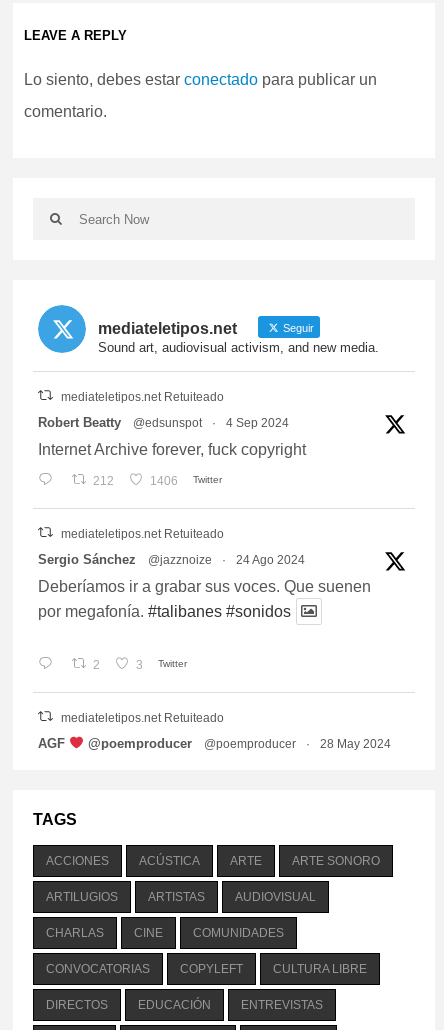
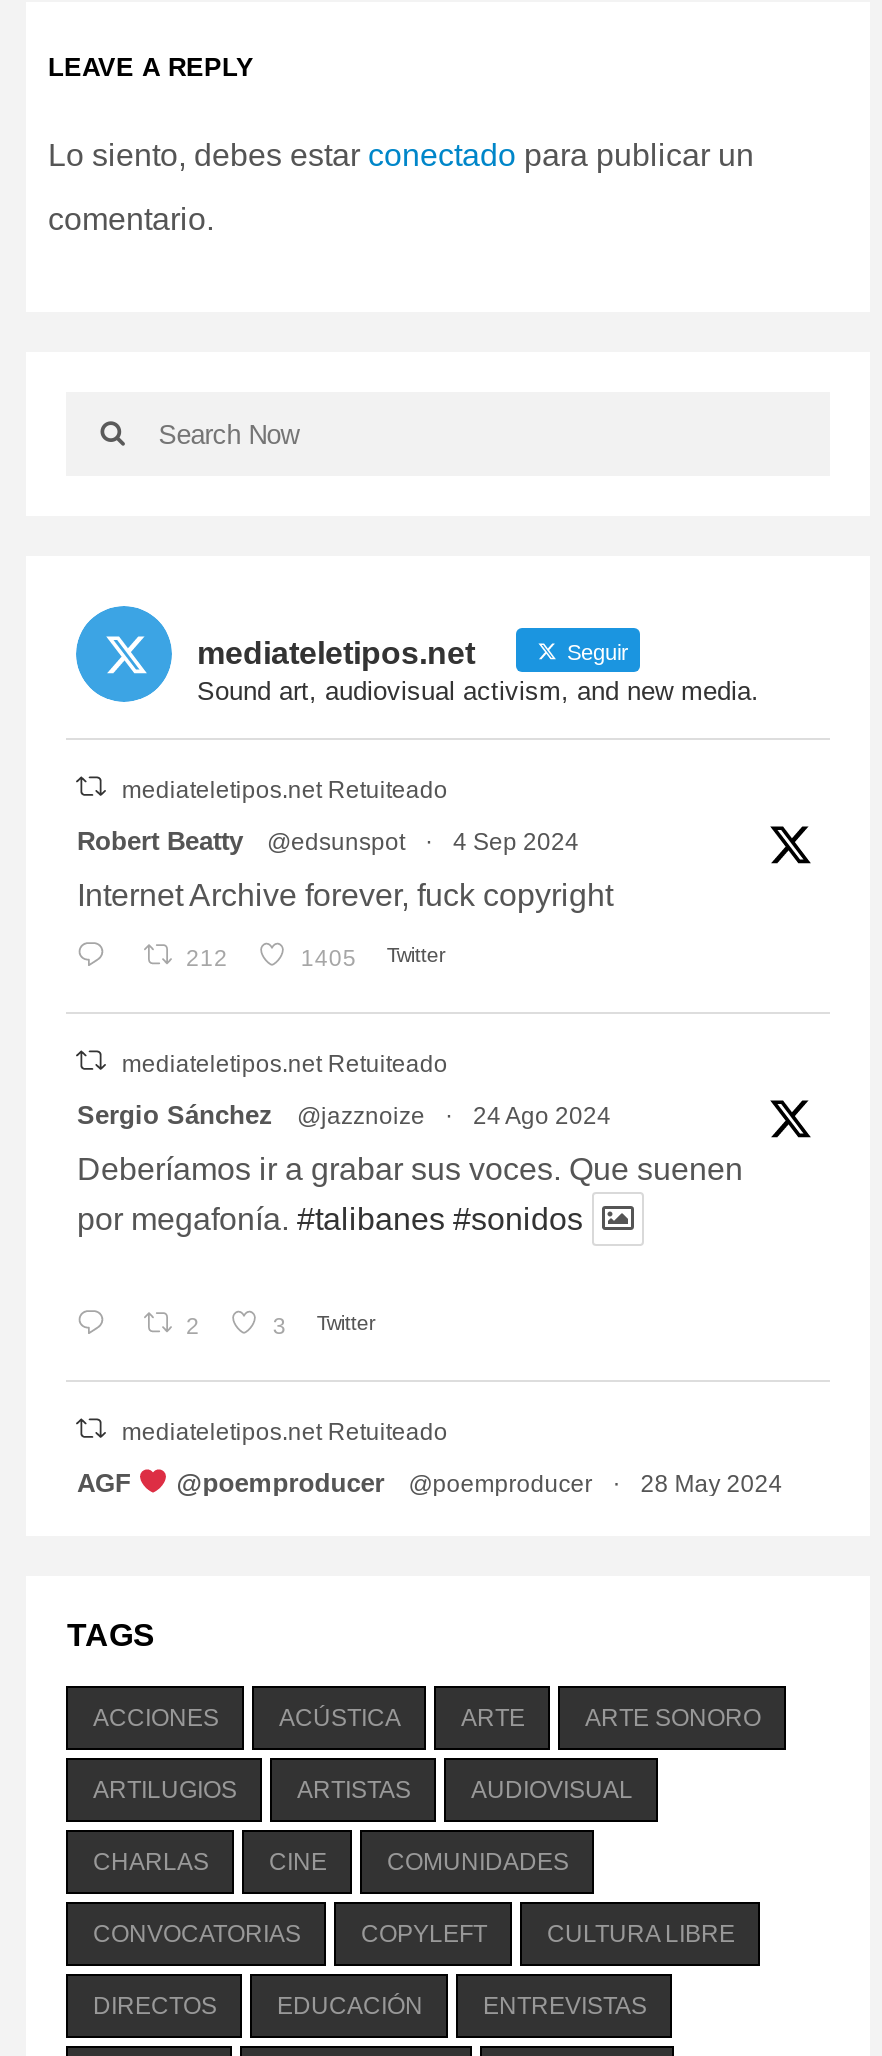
[150,474,222,487] 1406 Twitter -> [301,943,445,969] 1405 Twitter

